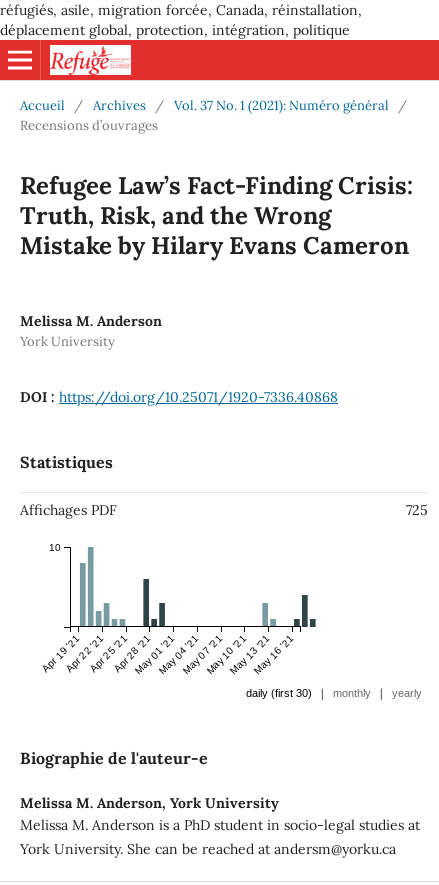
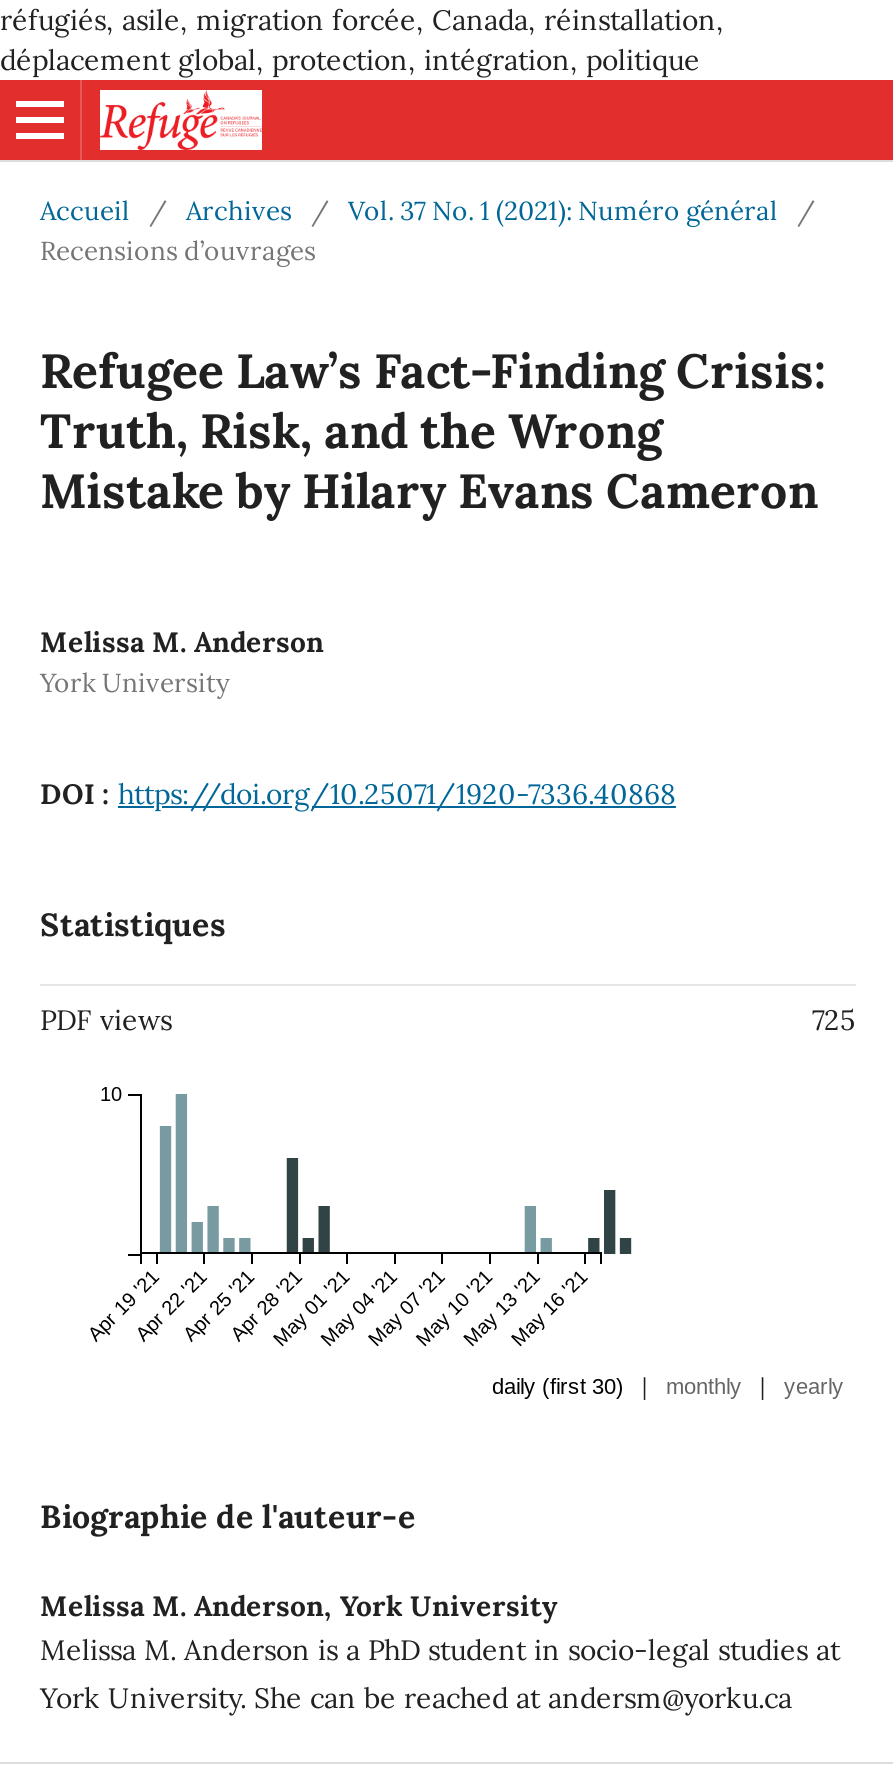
[20,501,117,519] Affichages PDF -> [40,1002,172,1038] PDF views

